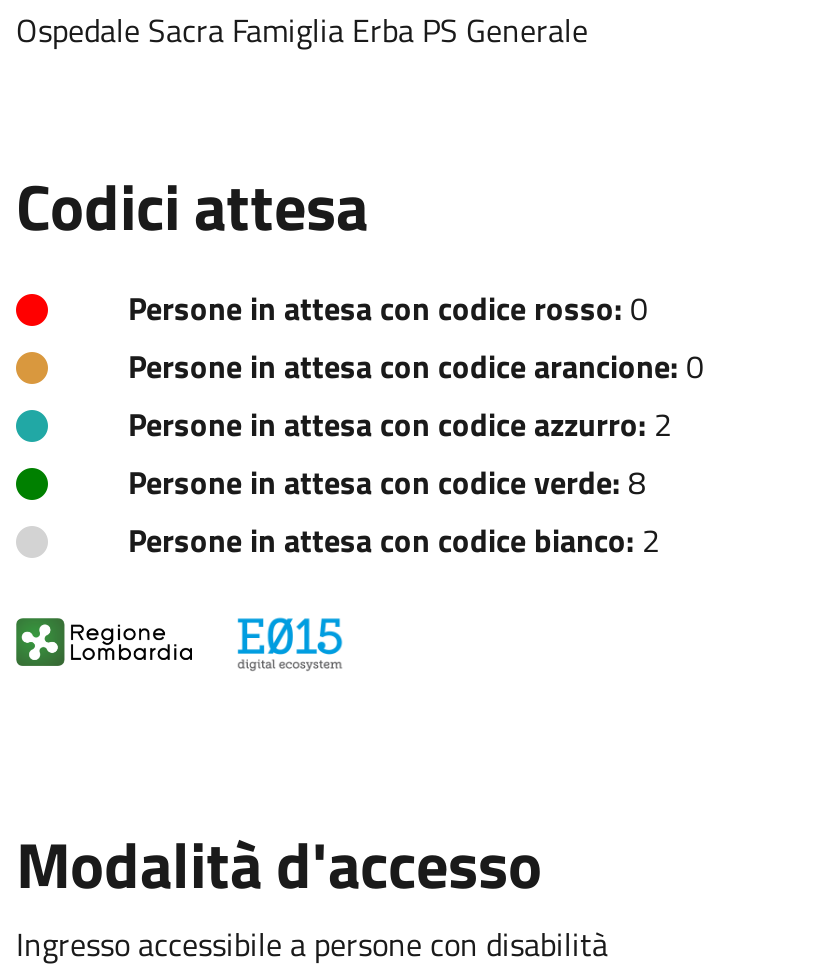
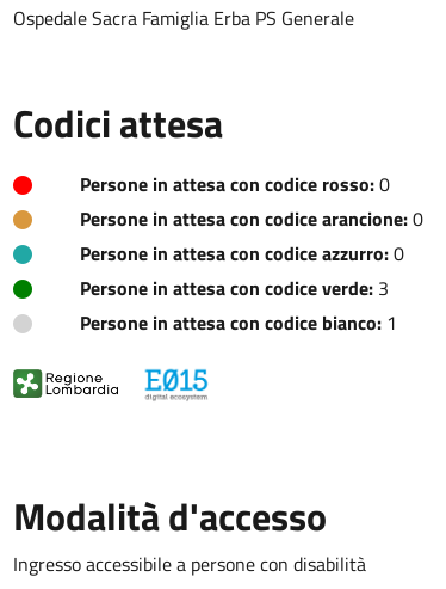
[128,399,672,447] Persone in attesa con codice azzurro: 2 -> [80,239,404,267] Persone in attesa con codice azzurro: 0
[128,457,646,505] Persone in attesa con codice verde: 8 -> [80,273,389,302] Persone in attesa con codice verde: 3
[128,515,660,563] Persone in attesa con codice bianco: 2 -> [80,308,397,337] Persone in attesa con codice bianco: 1

